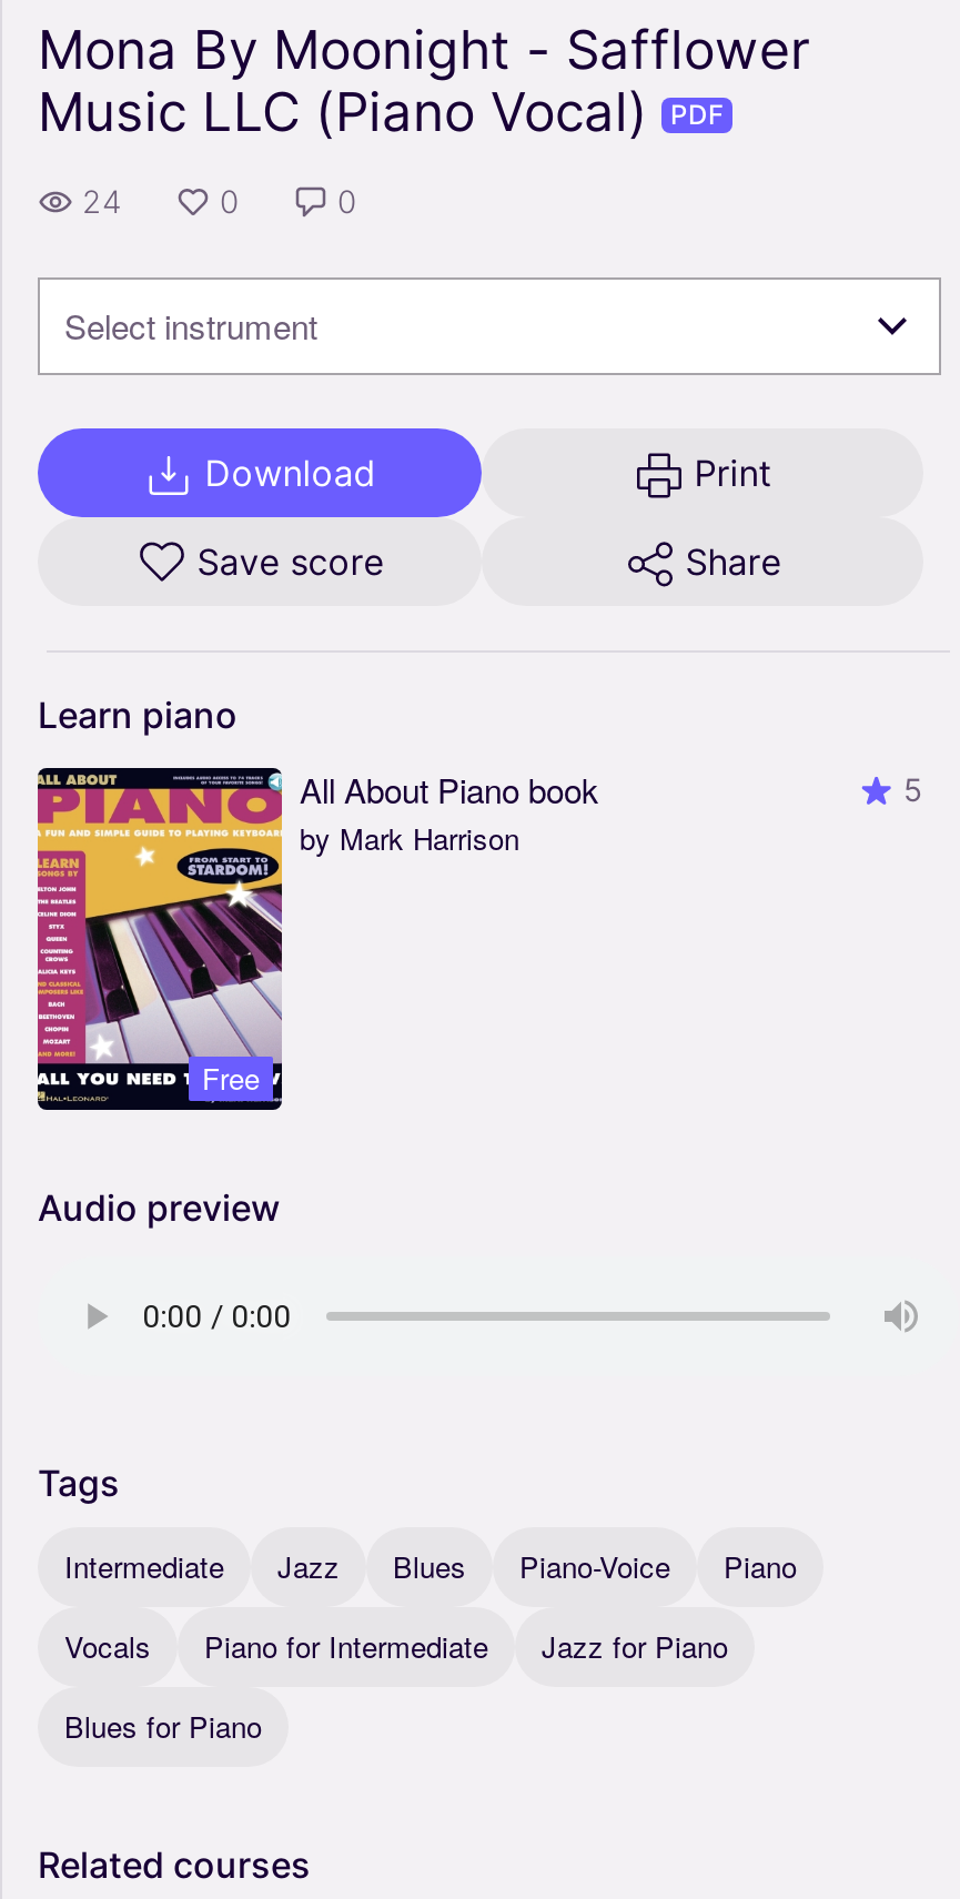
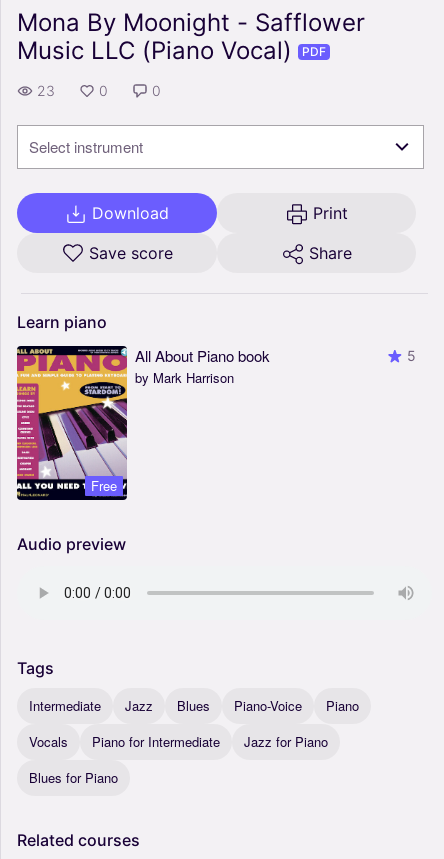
[82,183,122,220] 24 -> [37,82,55,99] 23

